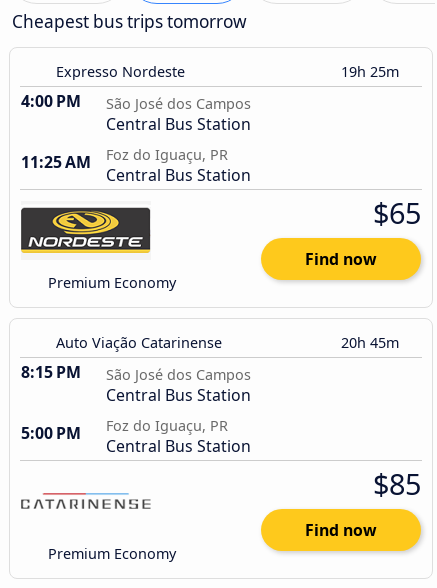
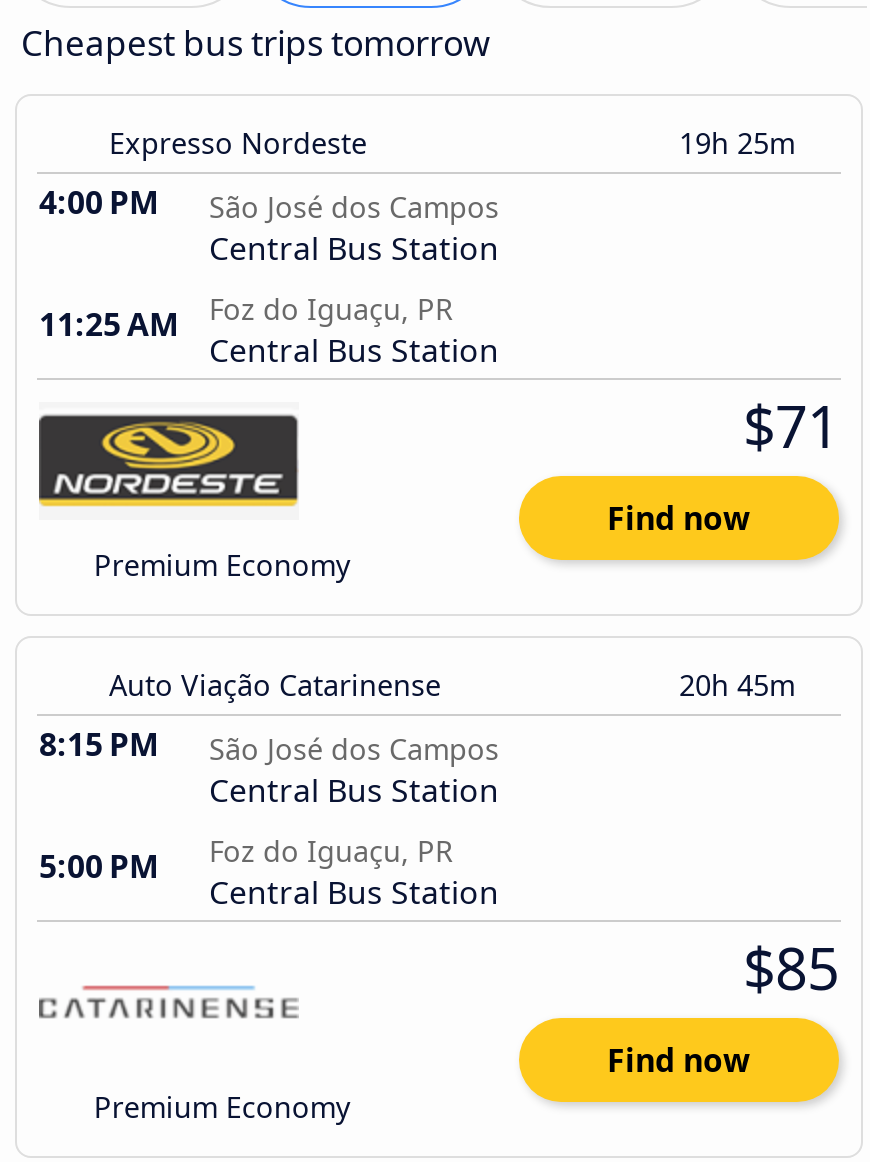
[373,193,421,232] $65 -> [743,386,839,464] $71

